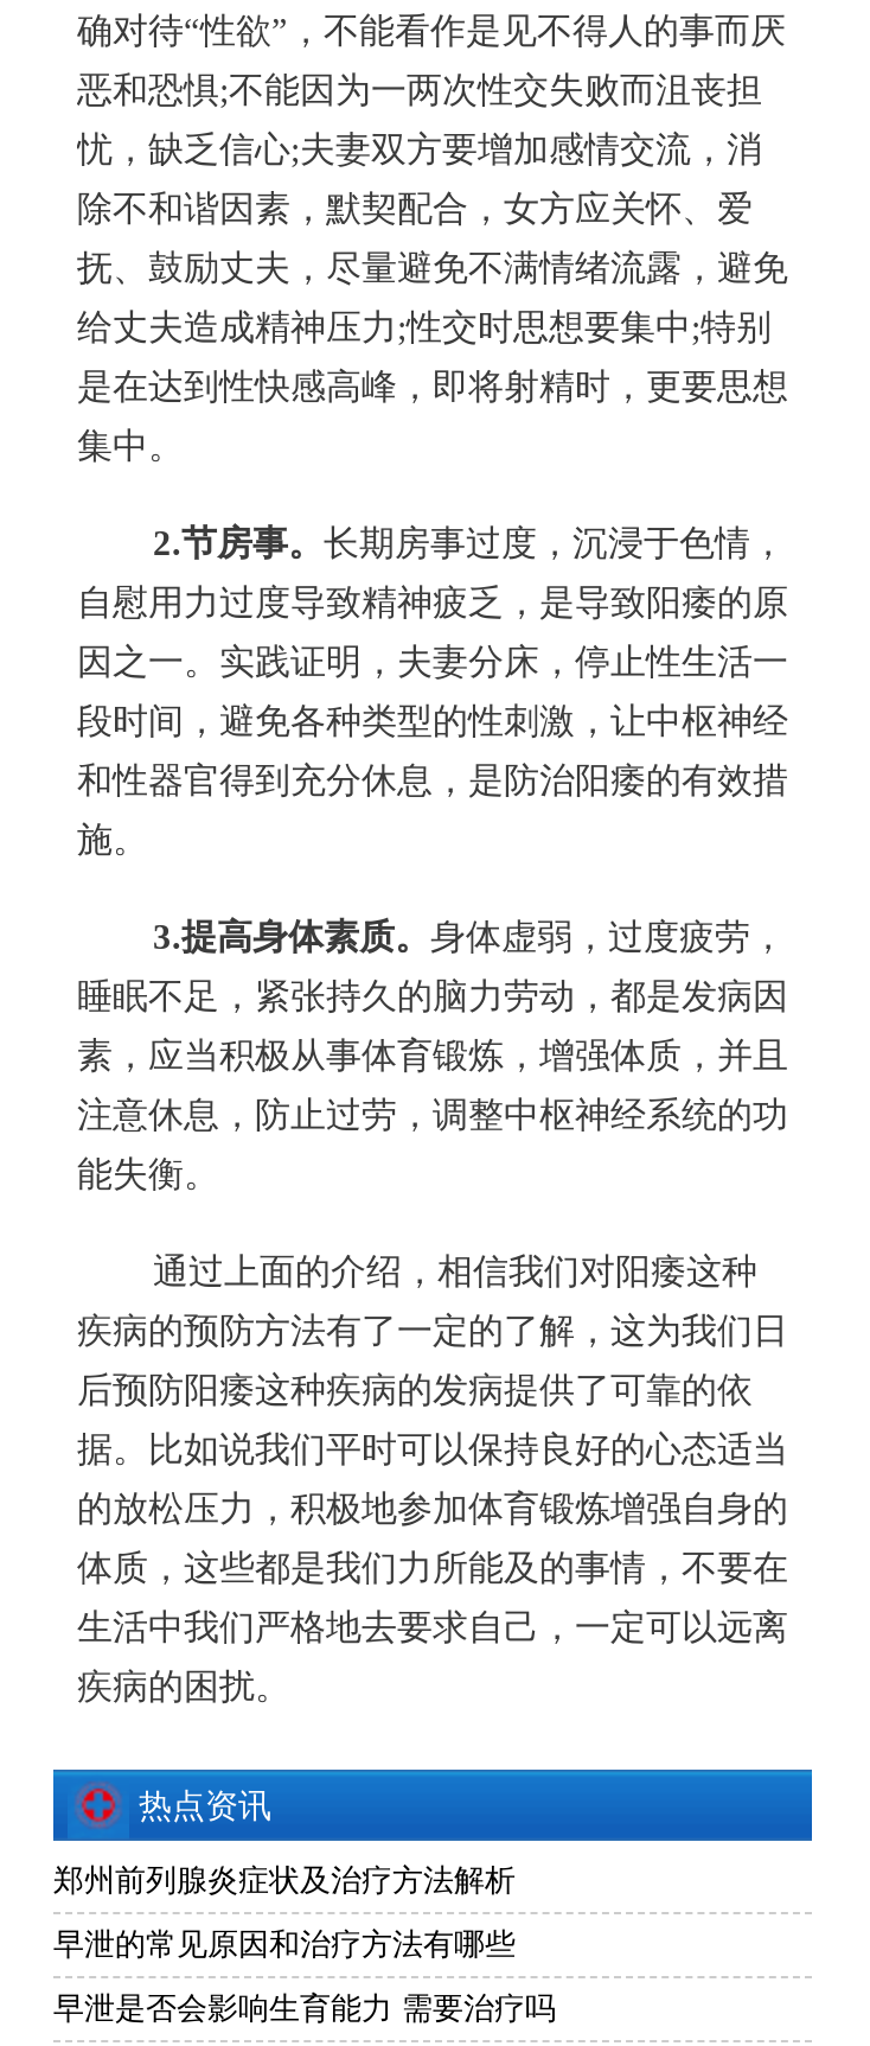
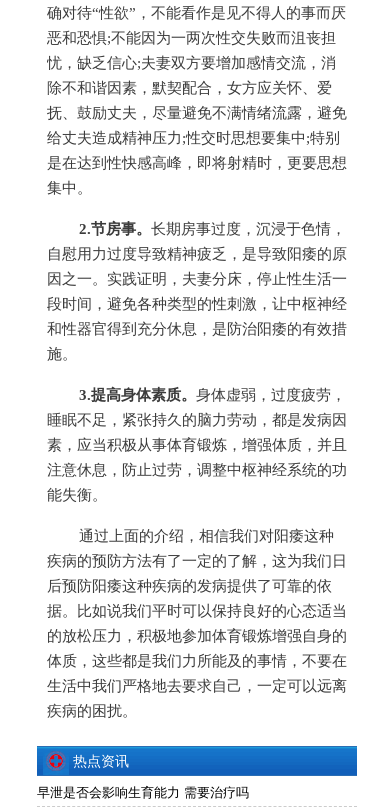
[53,1863,516,1962] 郑州前列腺炎症状及治疗方法解析 | 早泄的常见原因和治疗方法有哪些 -> none

